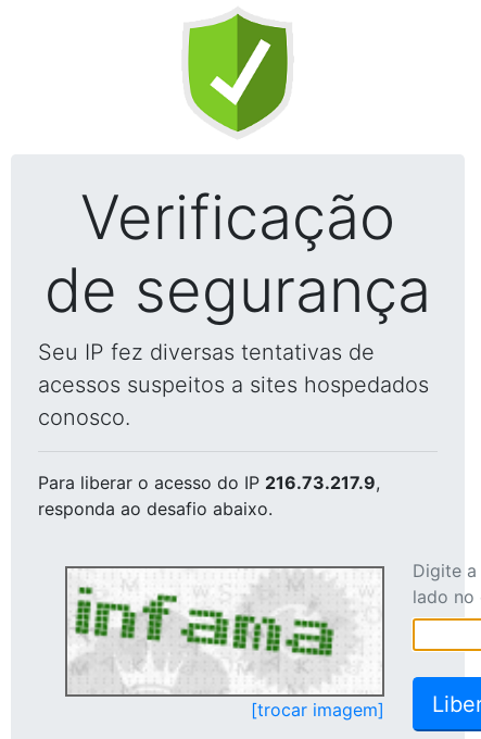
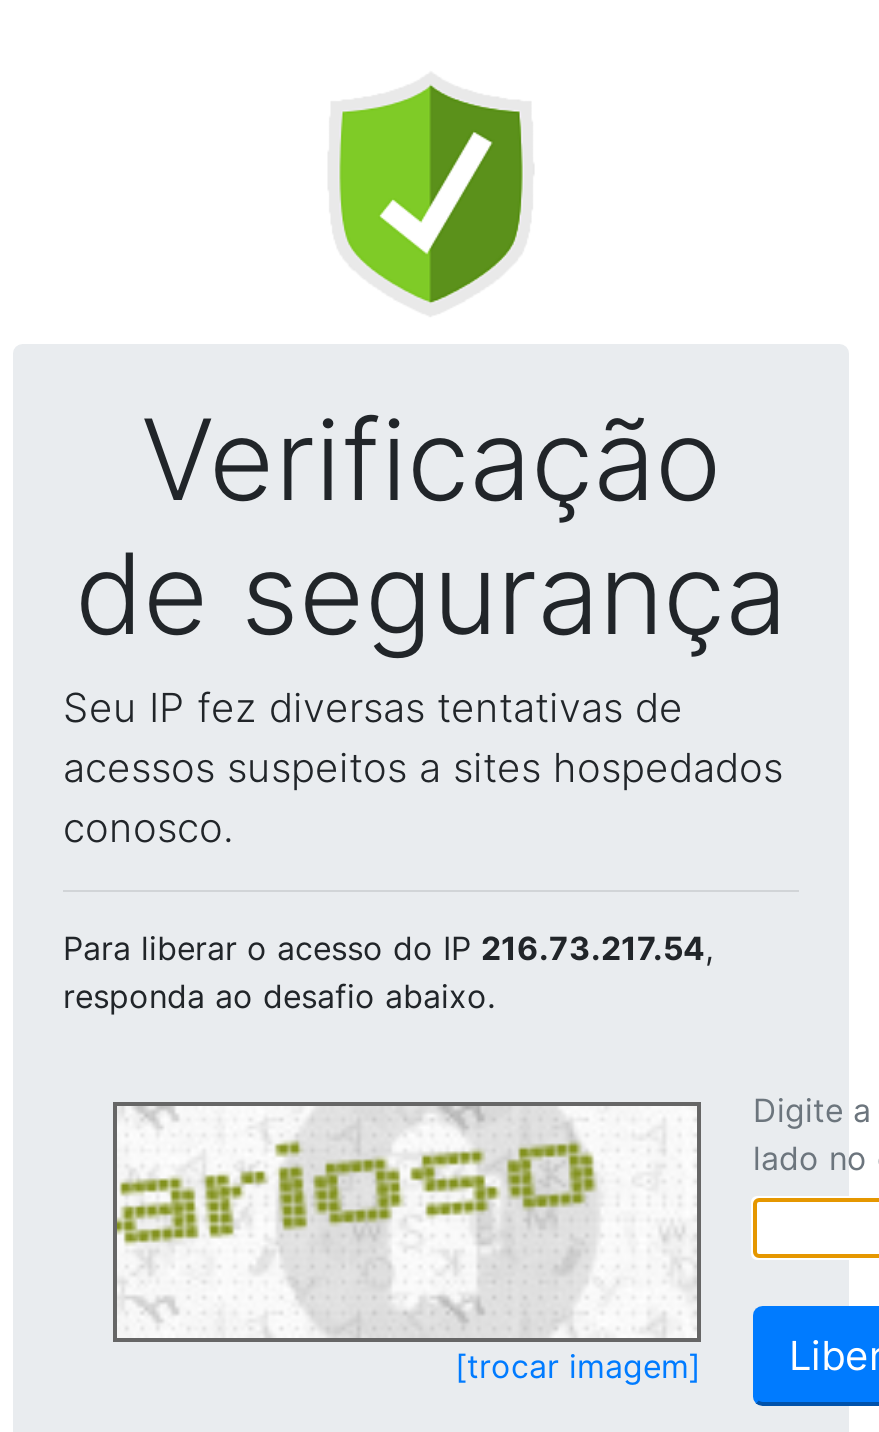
[38,472,380,493] Para liberar o acesso do IP 216.73.217.9, -> [63,928,713,968] Para liberar o acesso do IP 216.73.217.54,
[67,569,346,692] [image] -> [115,1110,629,1336] [image]

